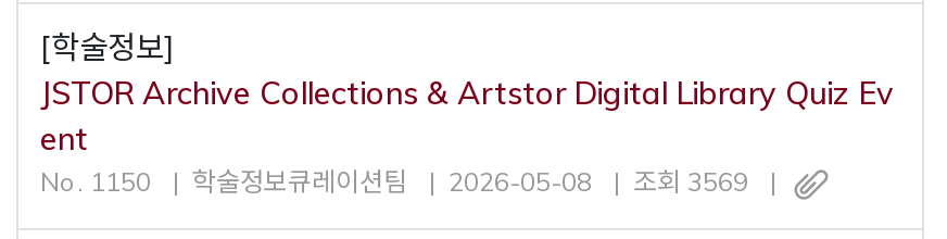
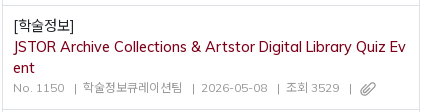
[40,165,748,198] No. 1150 학술정보큐레이션팀 2026-05-08 조회 3569 -> [13,80,339,95] No. 1150 학술정보큐레이션팀 2026-05-08 조회 3529

